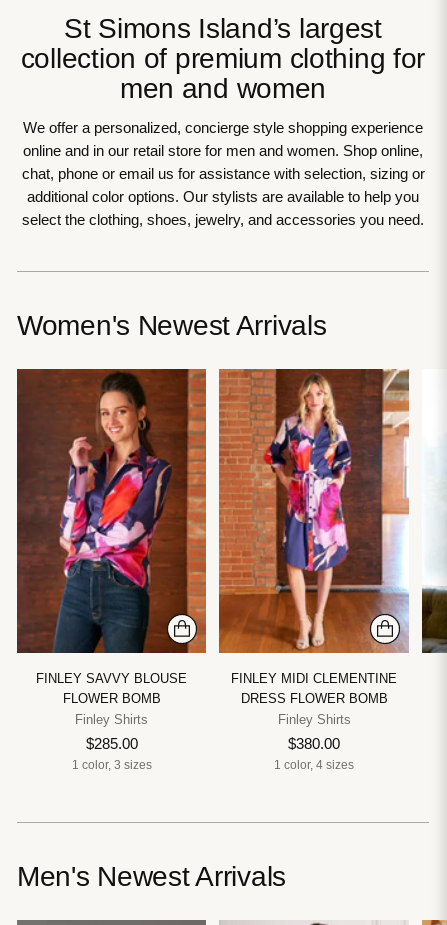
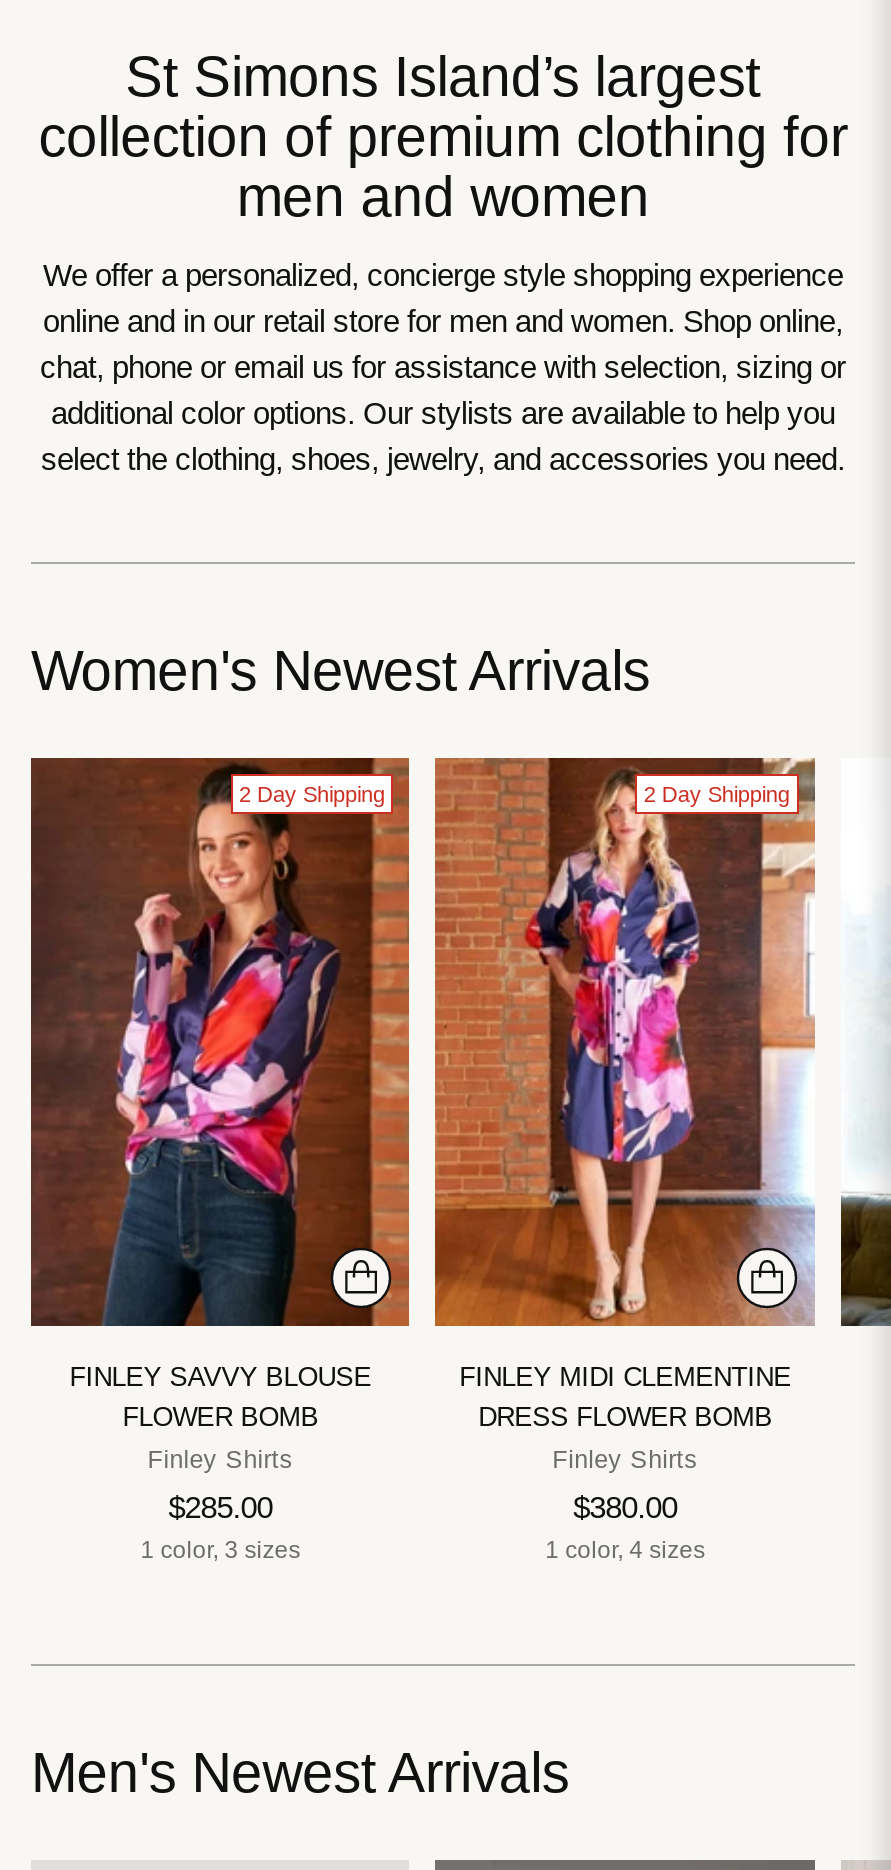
none -> [239,781,385,805] 2 Day Shipping
none -> [644,781,790,805] 2 Day Shipping

